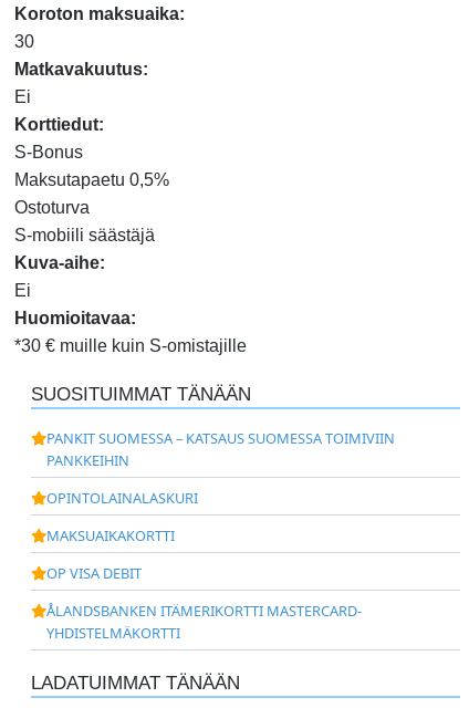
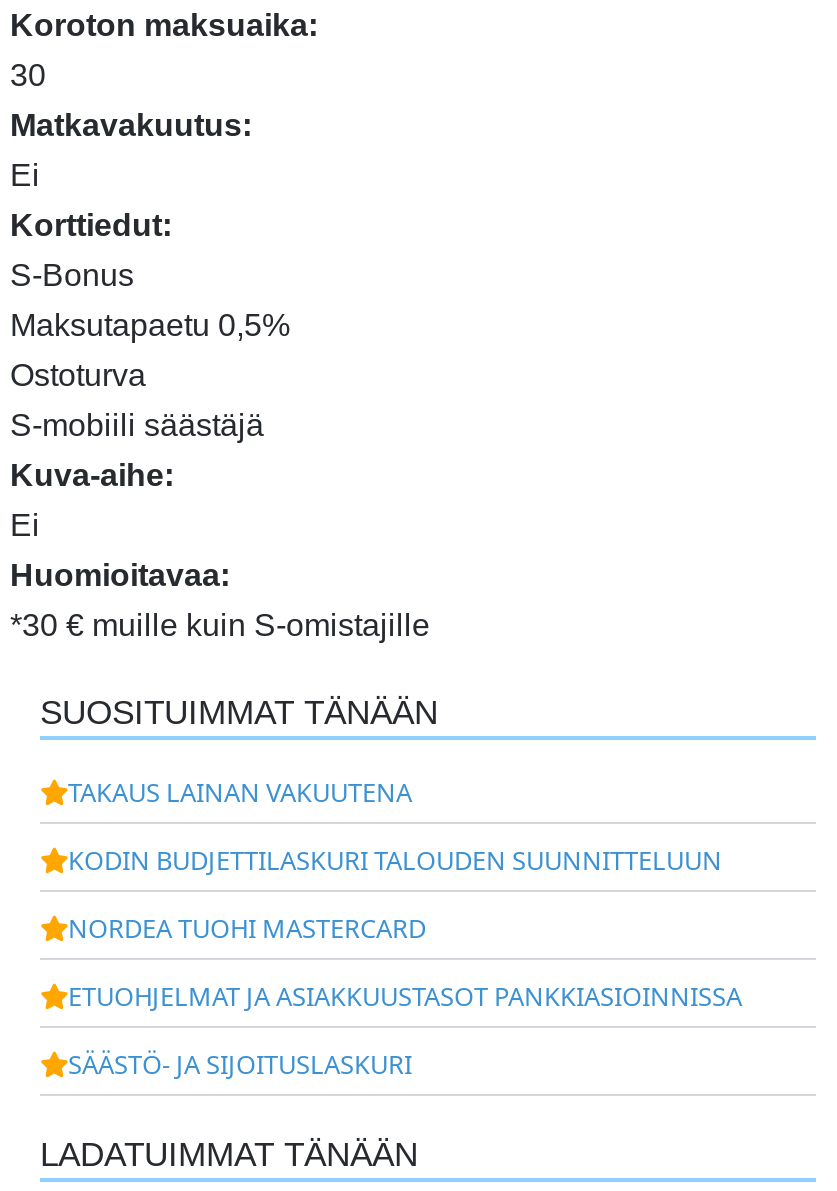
[46,428,395,470] PANKIT SUOMESSA – KATSAUS SUOMESSA TOIMIVIIN | PANKKEIHIN -> [68,775,412,811] TAKAUS LAINAN VAKUUTENA
[46,488,198,508] OPINTOLAINALASKURI -> [68,843,722,879] KODIN BUDJETTILASKURI TALOUDEN SUUNNITTELUUN
[46,526,175,546] MAKSUAIKAKORTTI -> [68,911,426,947] NORDEA TUOHI MASTERCARD
[46,563,142,583] OP VISA DEBIT -> [68,979,742,1015] ETUOHJELMAT JA ASIAKKUUSTASOT PANKKIASIOINNISSA
[46,601,362,643] ÅLANDSBANKEN ITÄMERIKORTTI MASTERCARD- | YHDISTELMÄKORTTI -> [68,1047,412,1083] SÄÄSTÖ- JA SIJOITUSLASKURI

